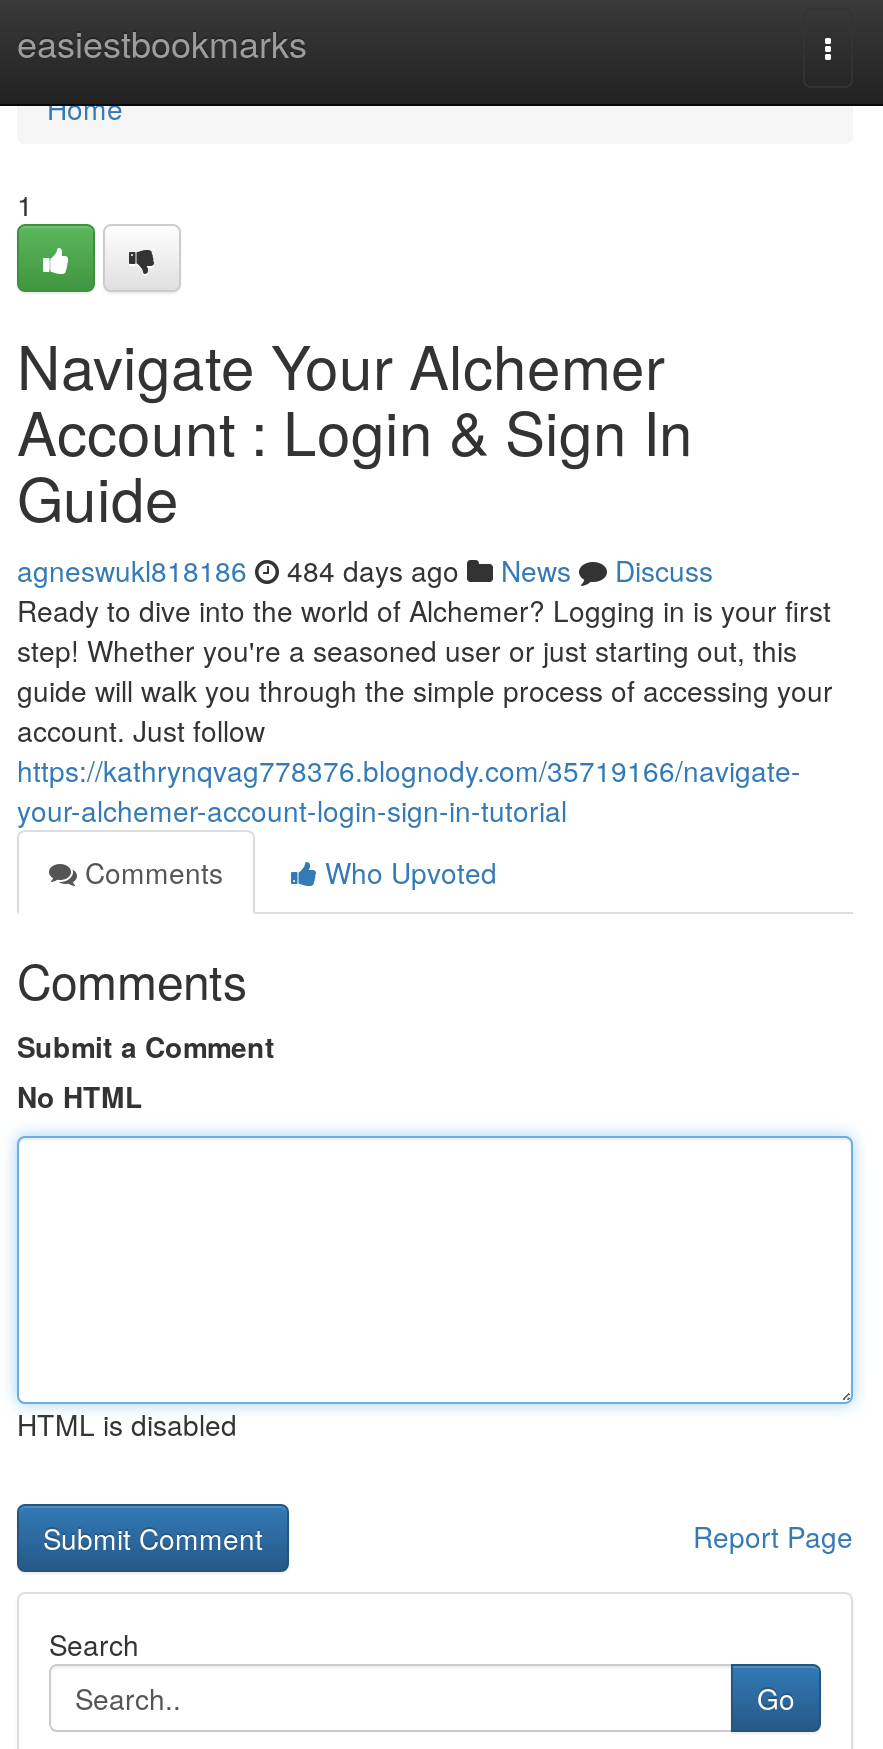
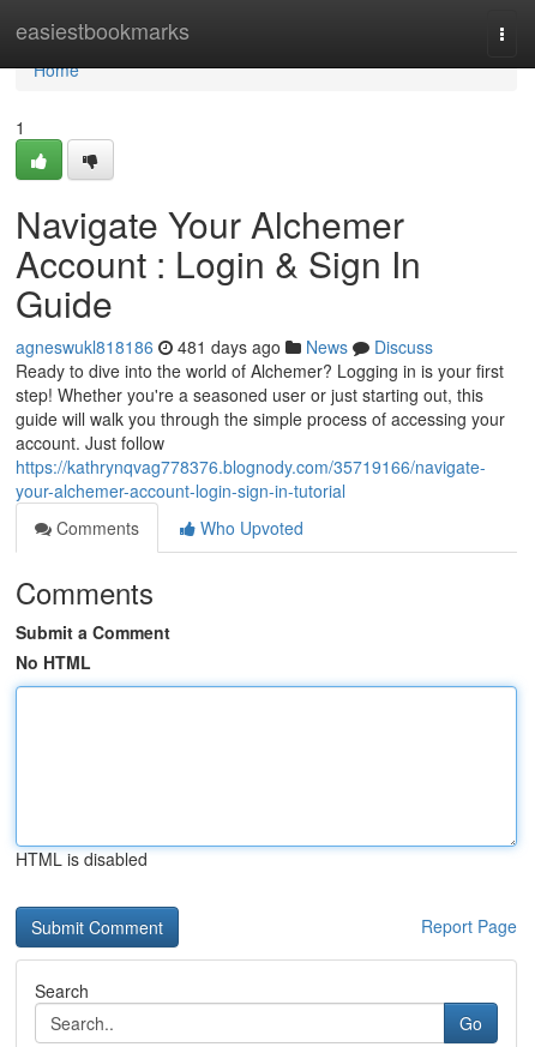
[17,550,713,590] agneswukl818186 484 days ago News Discuss -> [16,335,433,359] agneswukl818186 481 days ago News Discuss

